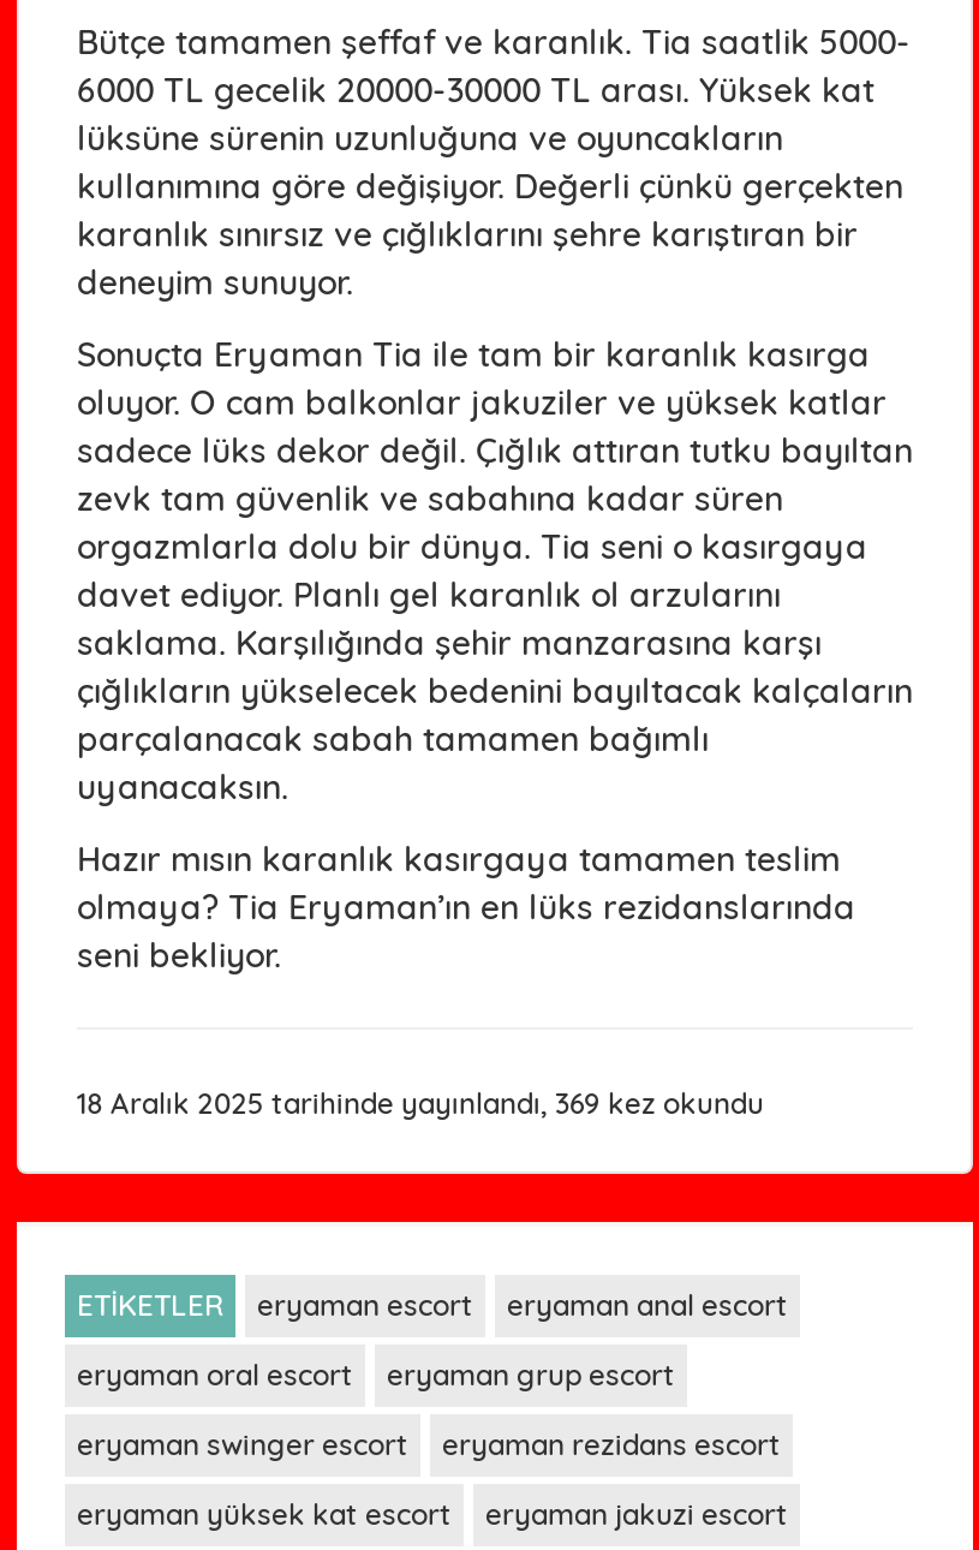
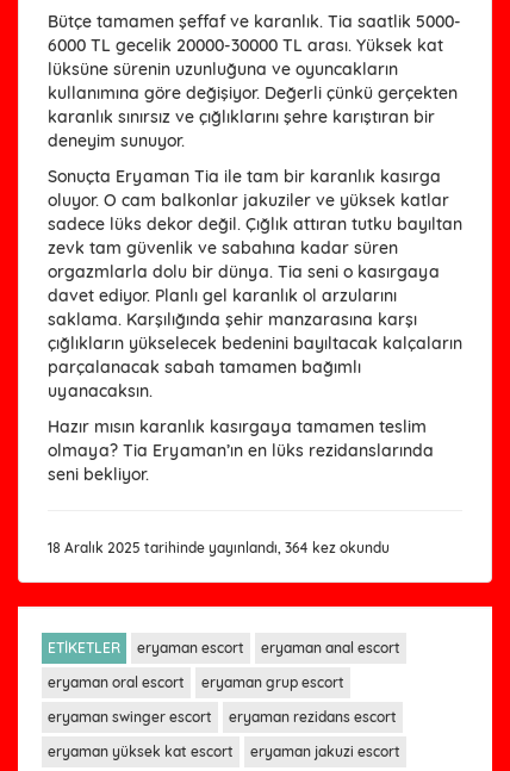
[77,1085,764,1121] 18 Aralık 2025 tarihinde yayınlandı, 369 kez okundu -> [48,539,390,556] 18 Aralık 2025 tarihinde yayınlandı, 364 kez okundu

